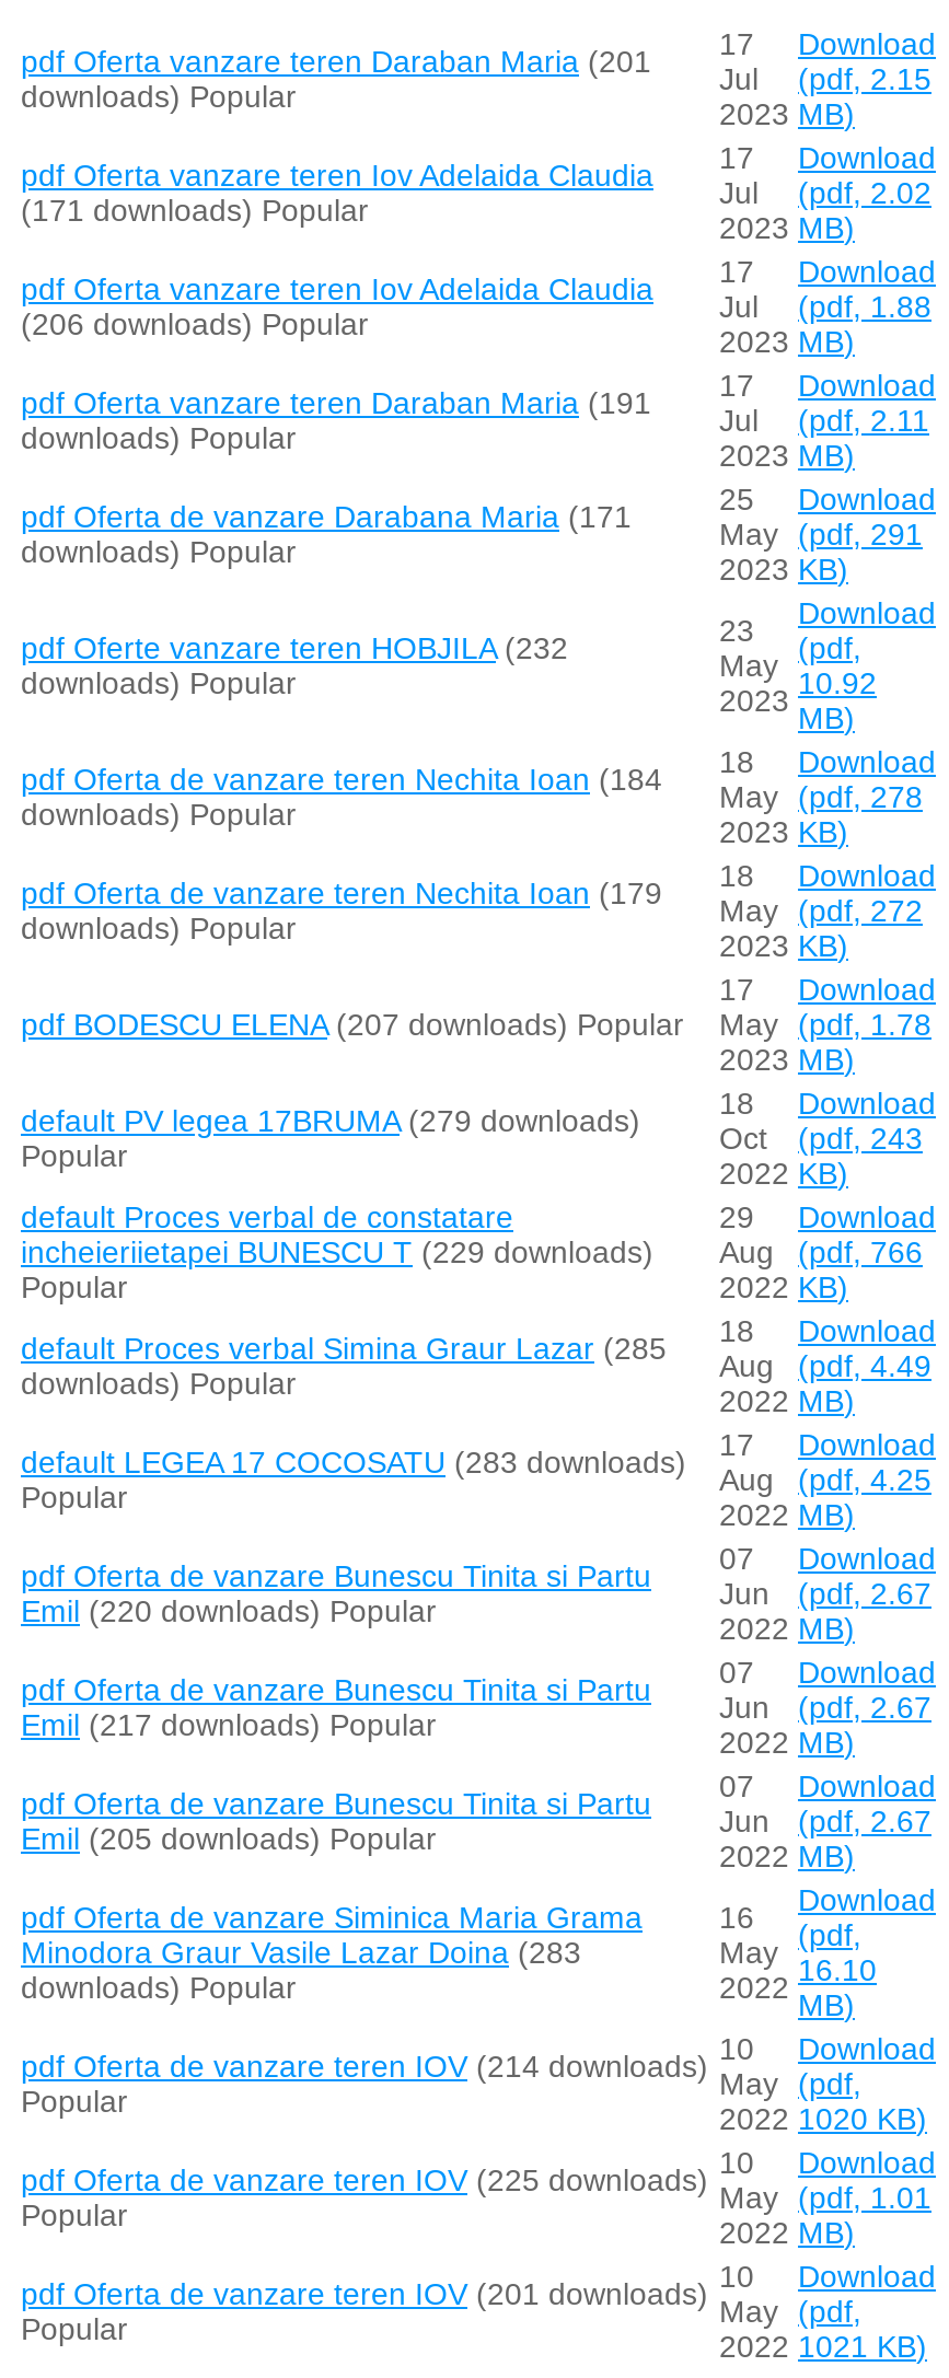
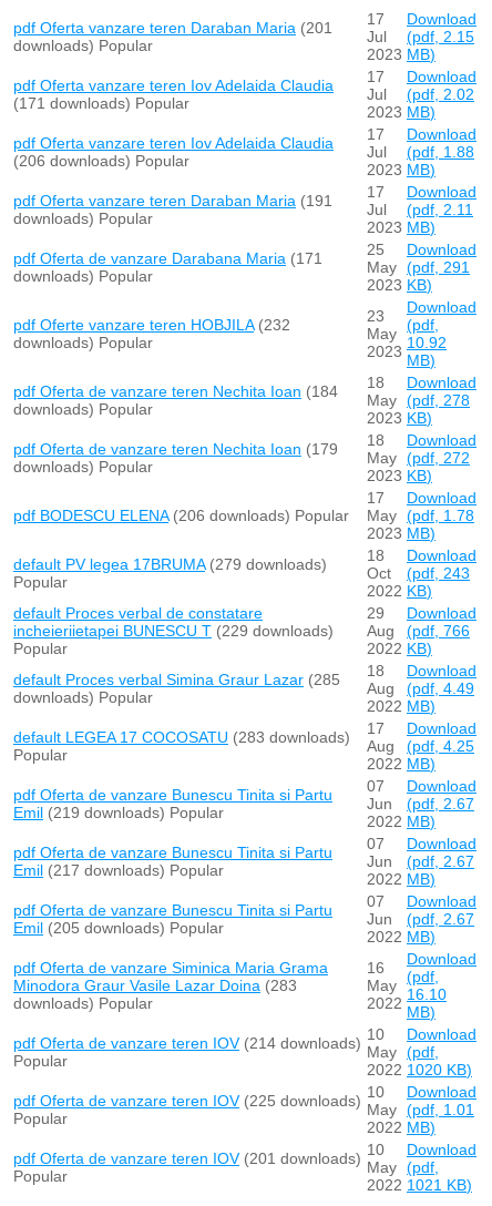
[21,1006,684,1041] pdf BODESCU ELENA (207 downloads) Popular -> [13,506,349,524] pdf BODESCU ELENA (206 downloads) Popular
[21,1592,437,1627] Emil (220 downloads) Popular -> [13,803,224,821] Emil (219 downloads) Popular

